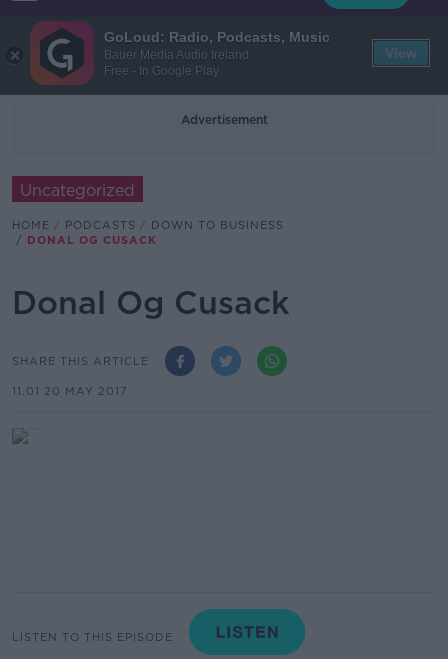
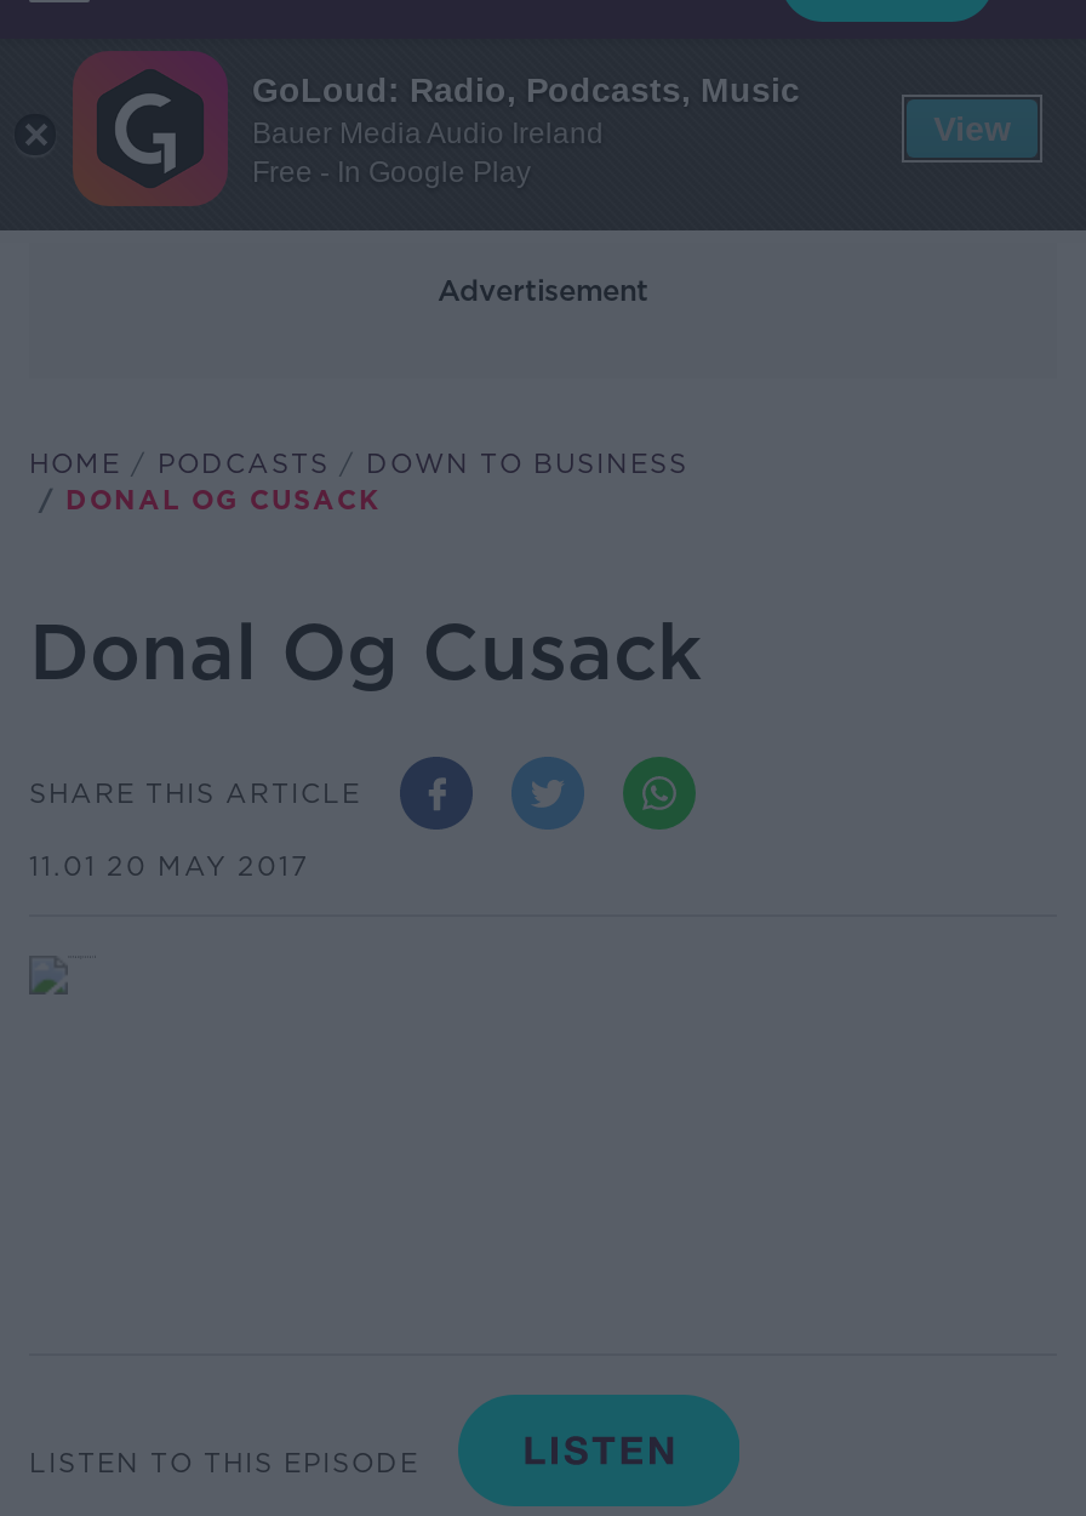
[20,181,135,200] Uncategorized -> none

